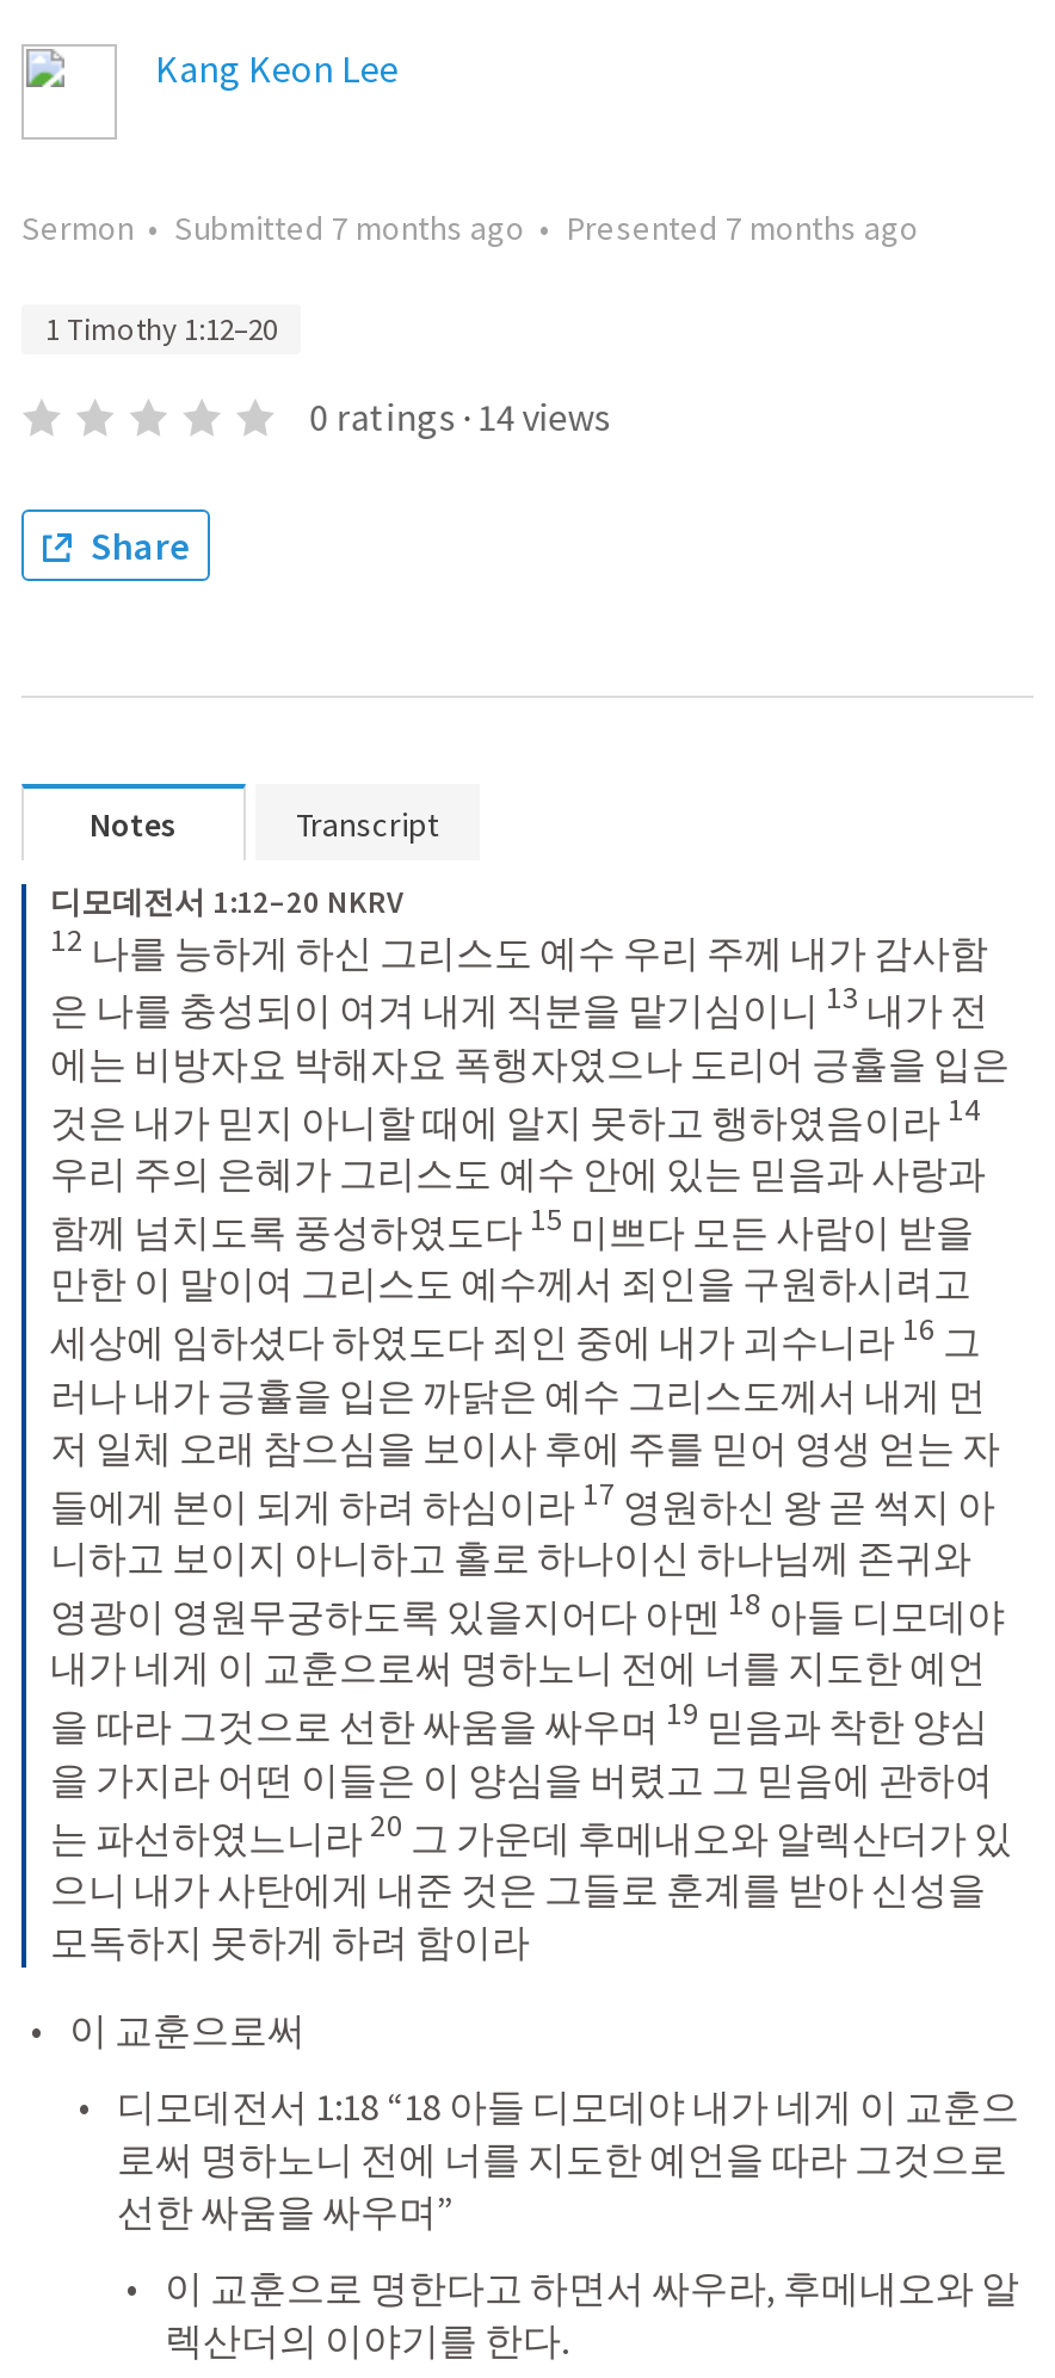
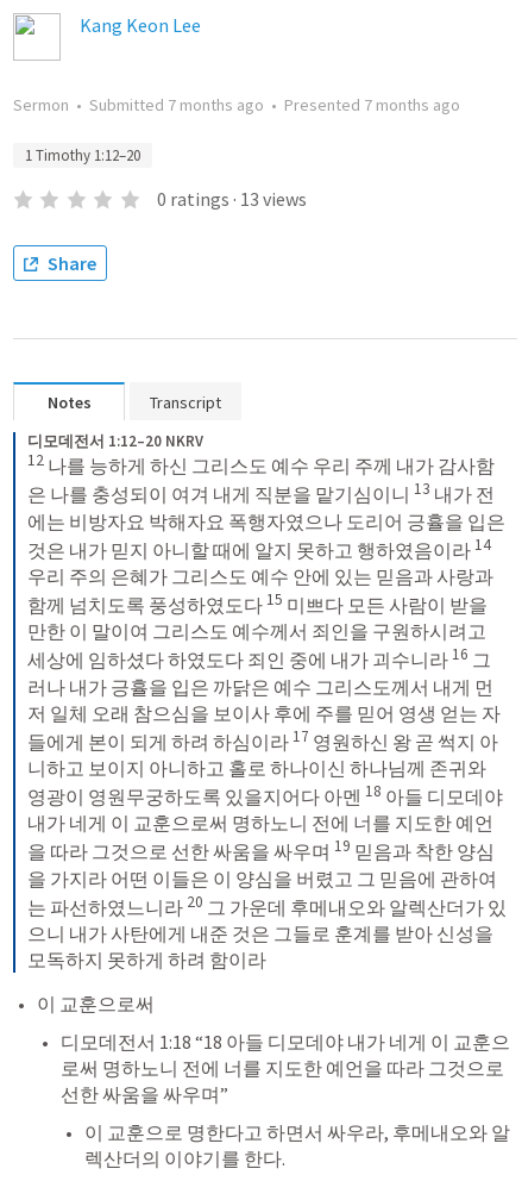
[310,393,610,440] 0 ratings · 14 views -> [157,187,306,211] 0 ratings · 13 views

